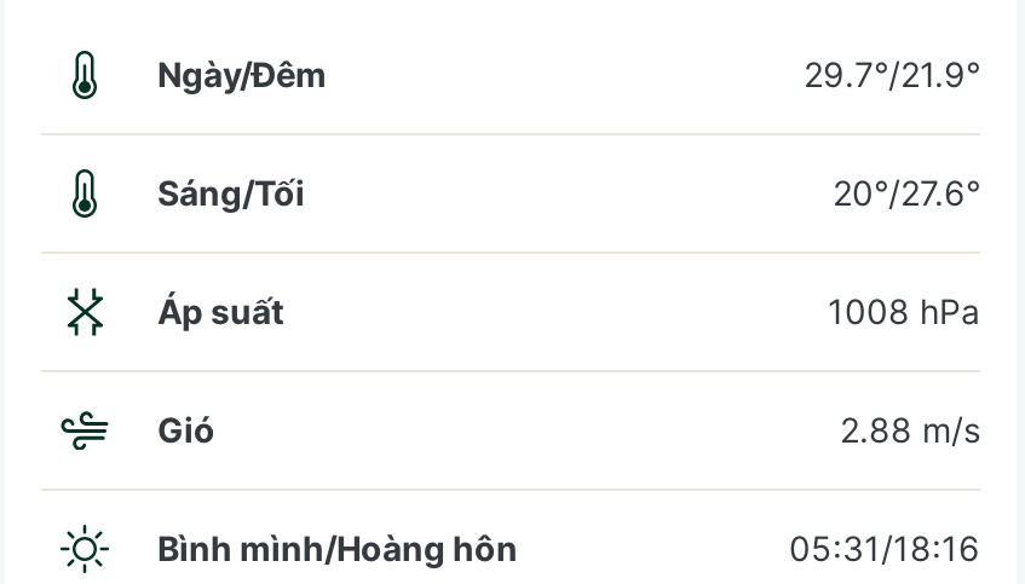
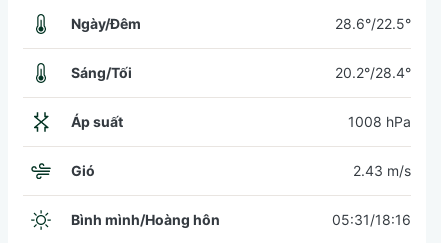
[804,53,980,94] 29.7°/21.9° -> [335,15,411,32] 28.6°/22.5°
[833,172,980,213] 20°/27.6° -> [335,64,411,81] 20.2°/28.4°
[840,409,980,450] 2.88 m/s -> [353,162,411,179] 2.43 m/s

